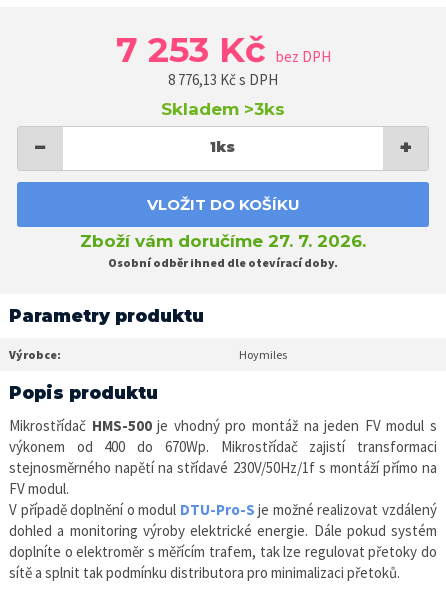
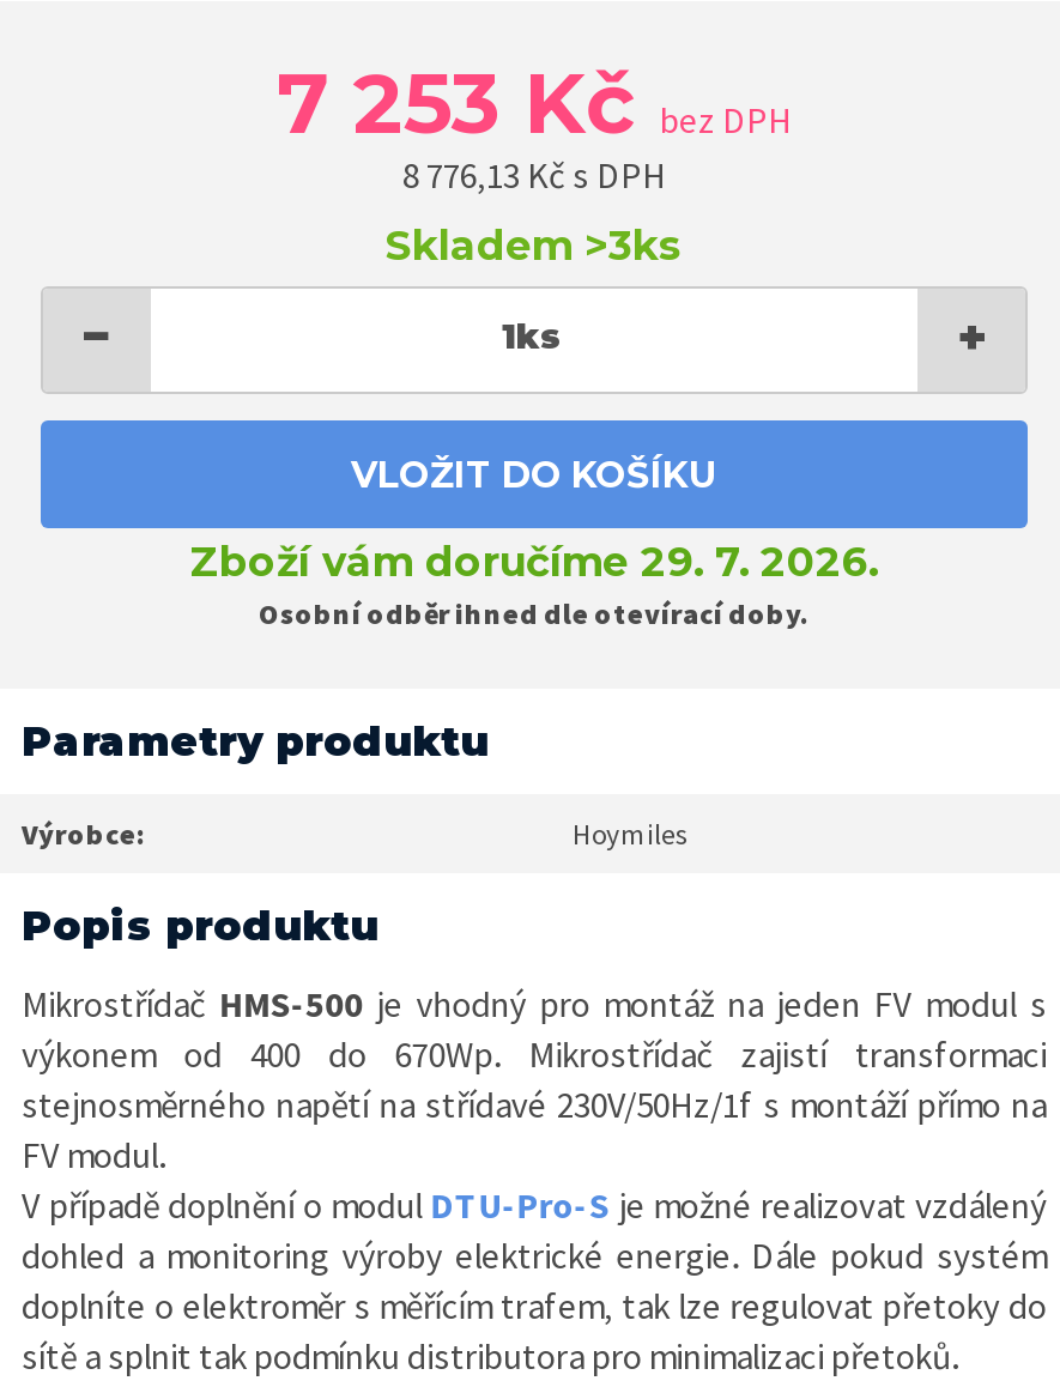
[80,231,366,251] Zboží vám doručíme 27. 7. 2026. -> [190,538,878,586] Zboží vám doručíme 29. 7. 2026.

